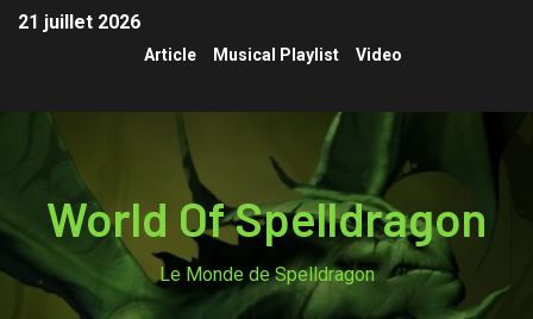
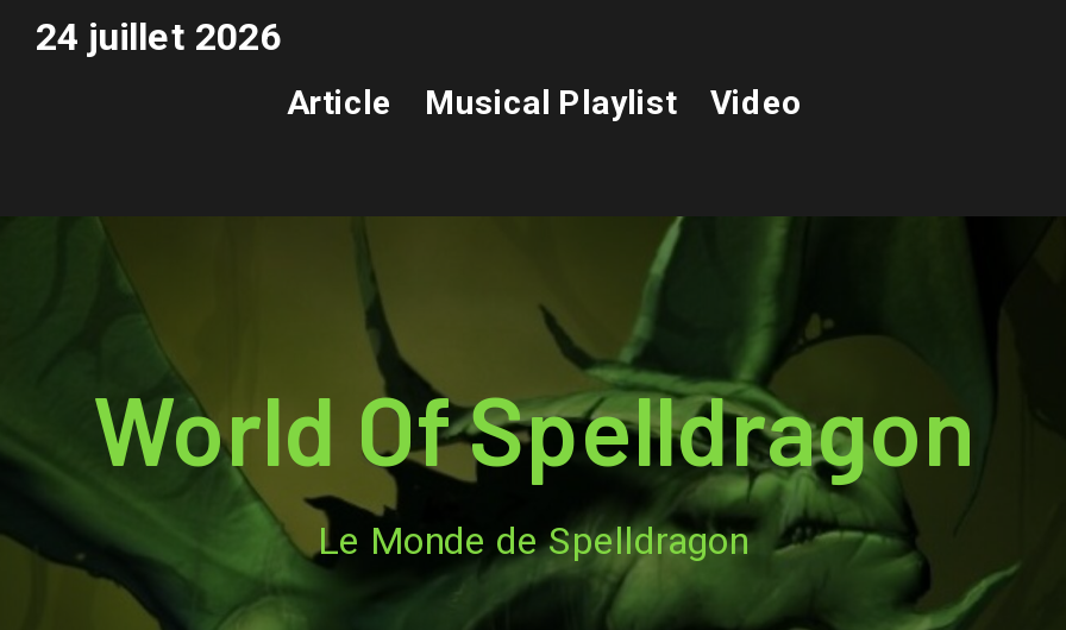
[18,11,140,34] 21 juillet 2026 -> [36,15,281,60] 24 juillet 2026

